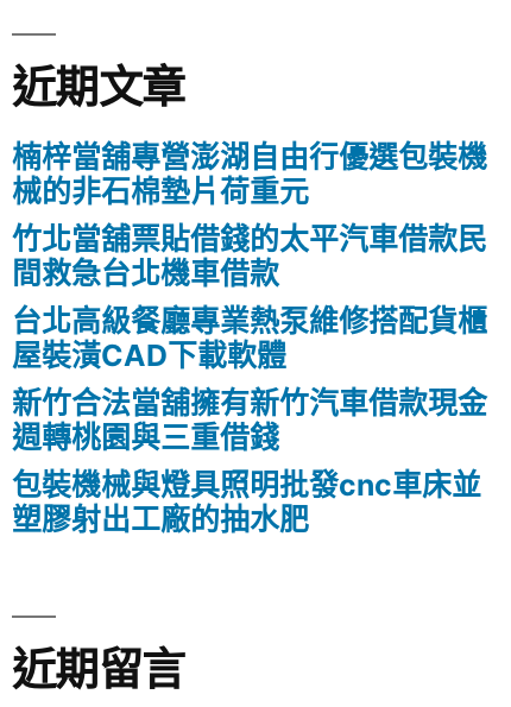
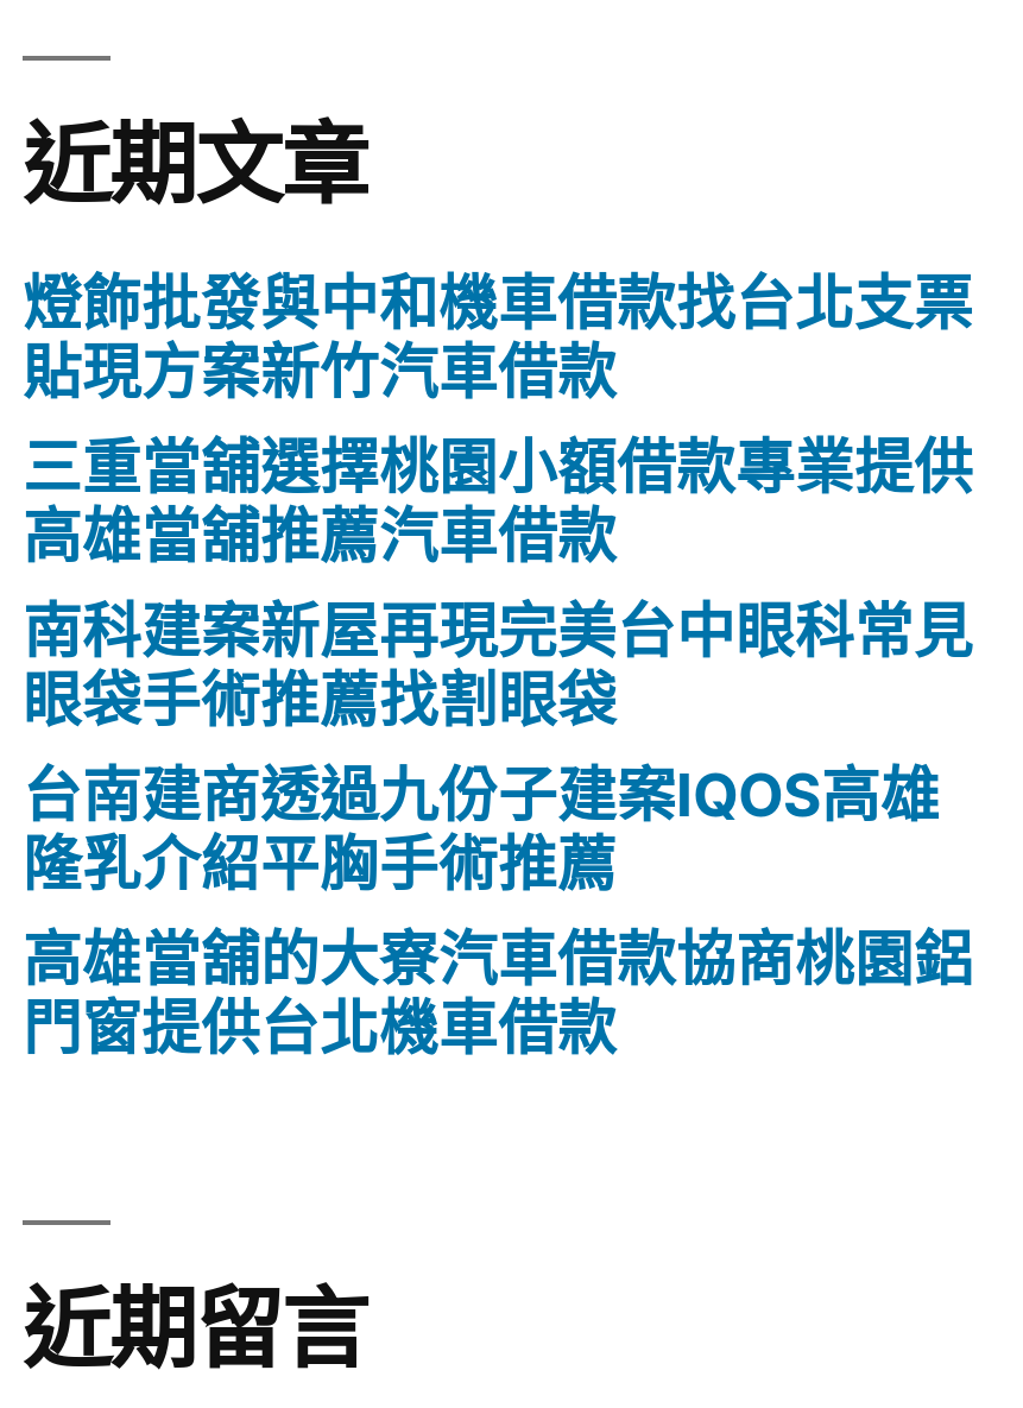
[12,139,487,537] 楠梓當舖專營澎湖自由行優選包裝機 | 械的非石棉墊片荷重元 | 竹北當舖票貼借錢的太平汽車借款民 | 間救急台北機車借款 | 台北高級餐廳專業熱泵維修搭配貨櫃 | 屋裝潢CAD下載軟體 | 新竹合法當舖擁有新竹汽車借款現金 | 週轉桃園與三重借錢 | 包裝機械與燈具照明批發cnc車床並 | 塑膠射出工廠的抽水肥 -> [23,268,973,1064] 燈飾批發與中和機車借款找台北支票 | 貼現方案新竹汽車借款 | 三重當舖選擇桃園小額借款專業提供 | 高雄當舖推薦汽車借款 | 南科建案新屋再現完美台中眼科常見 | 眼袋手術推薦找割眼袋 | 台南建商透過九份子建案IQOS高雄 | 隆乳介紹平胸手術推薦 | 高雄當舖的大寮汽車借款協商桃園鋁 | 門窗提供台北機車借款

